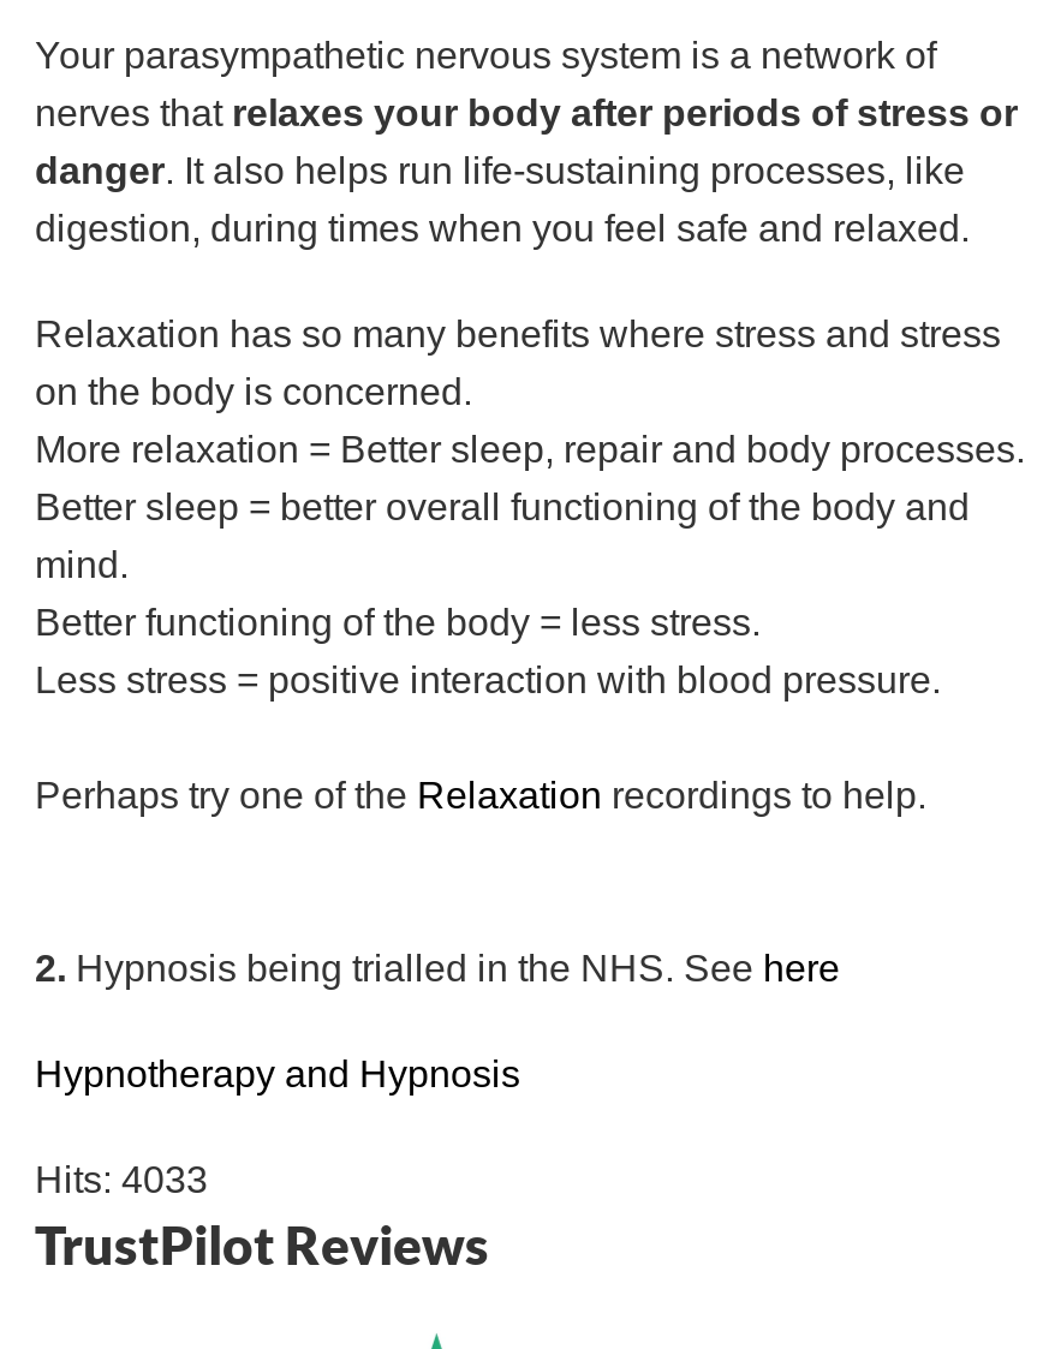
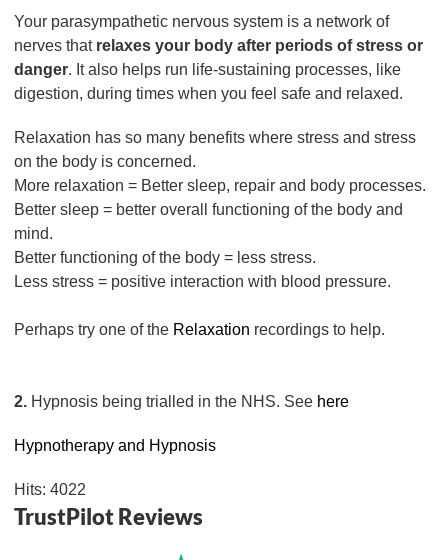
[35,1159,208,1200] Hits: 4033 -> [14,481,86,498] Hits: 4022

